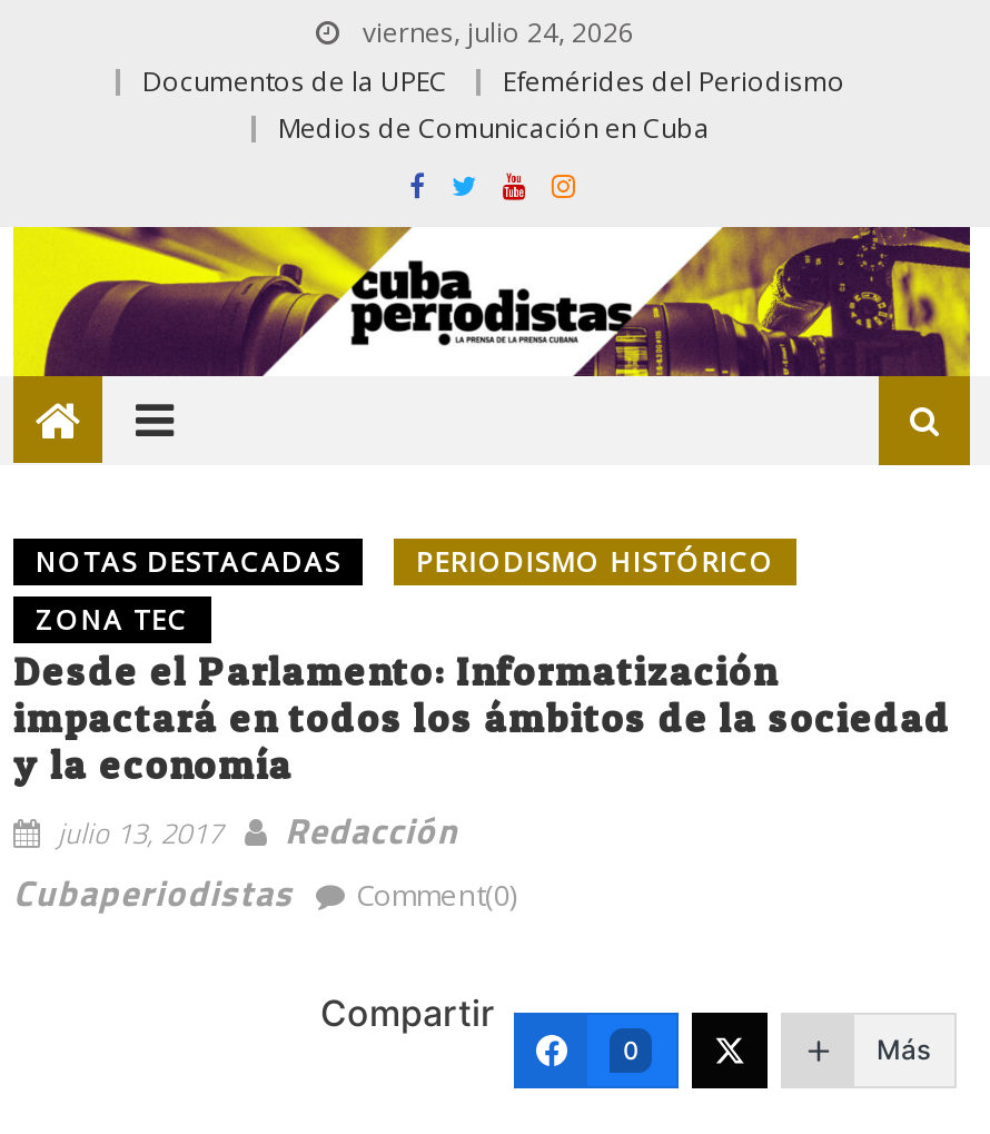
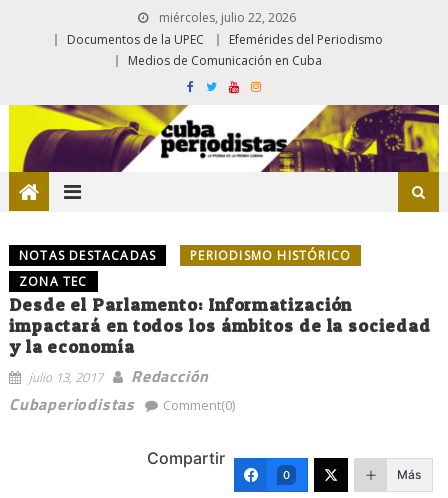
[356,13,634,51] viernes, julio 24, 2026 -> [155,9,295,26] miércoles, julio 22, 2026

